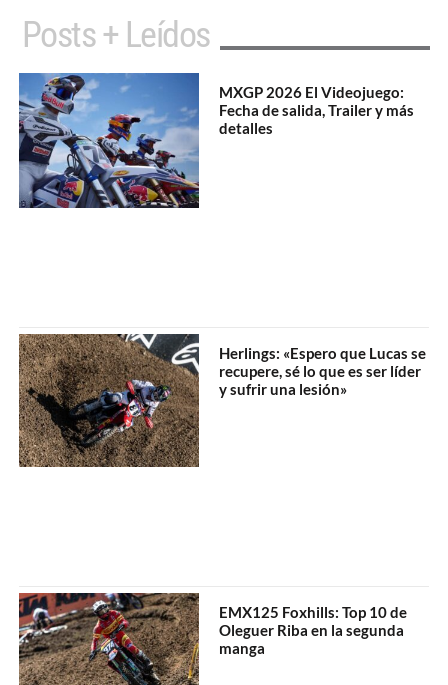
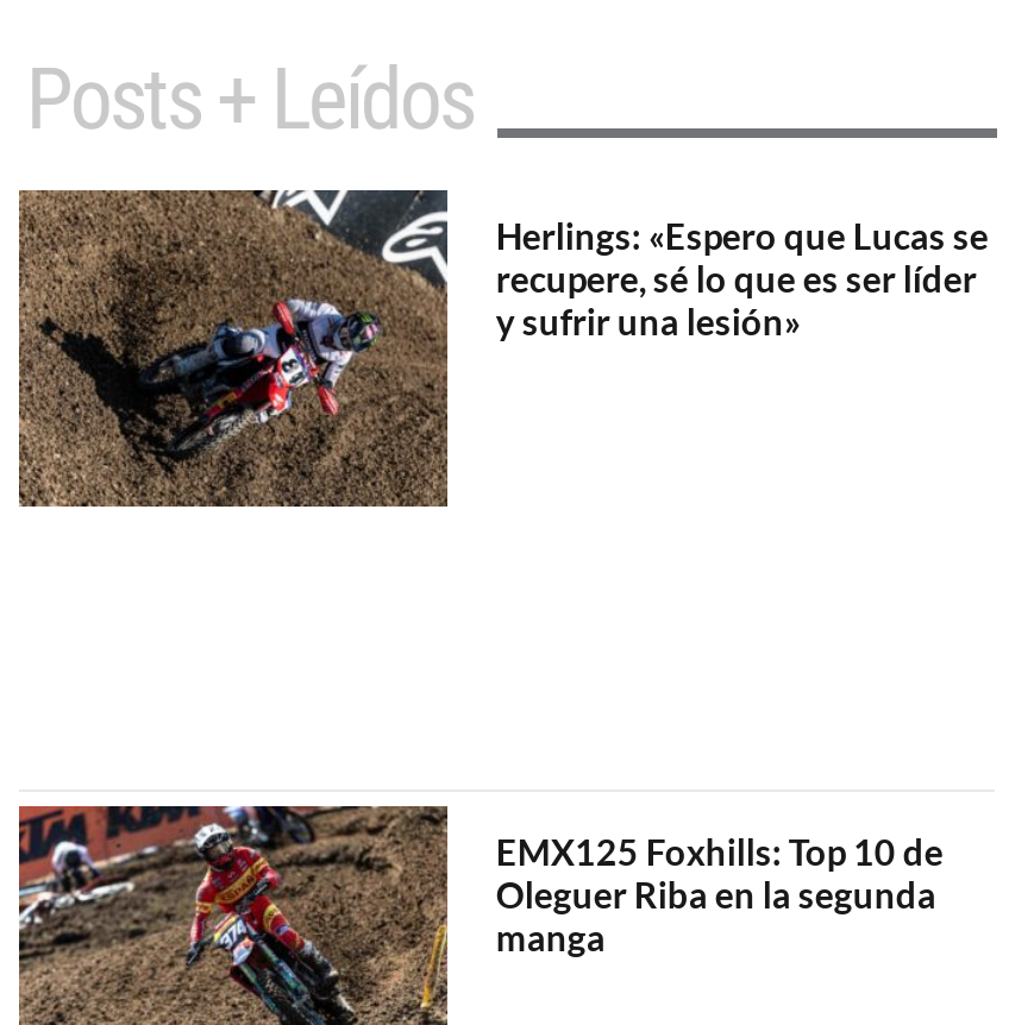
[18,72,414,209] [image] | MXGP 2026 El Videojuego: | Fecha de salida, Trailer y más | detalles -> none

